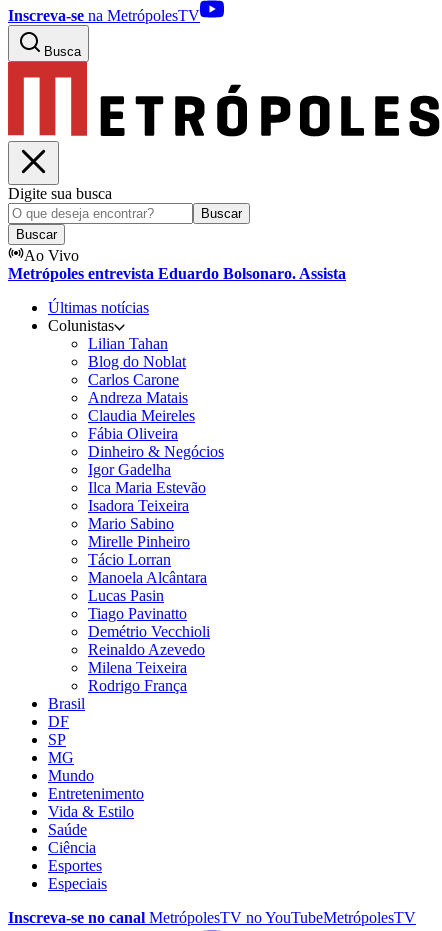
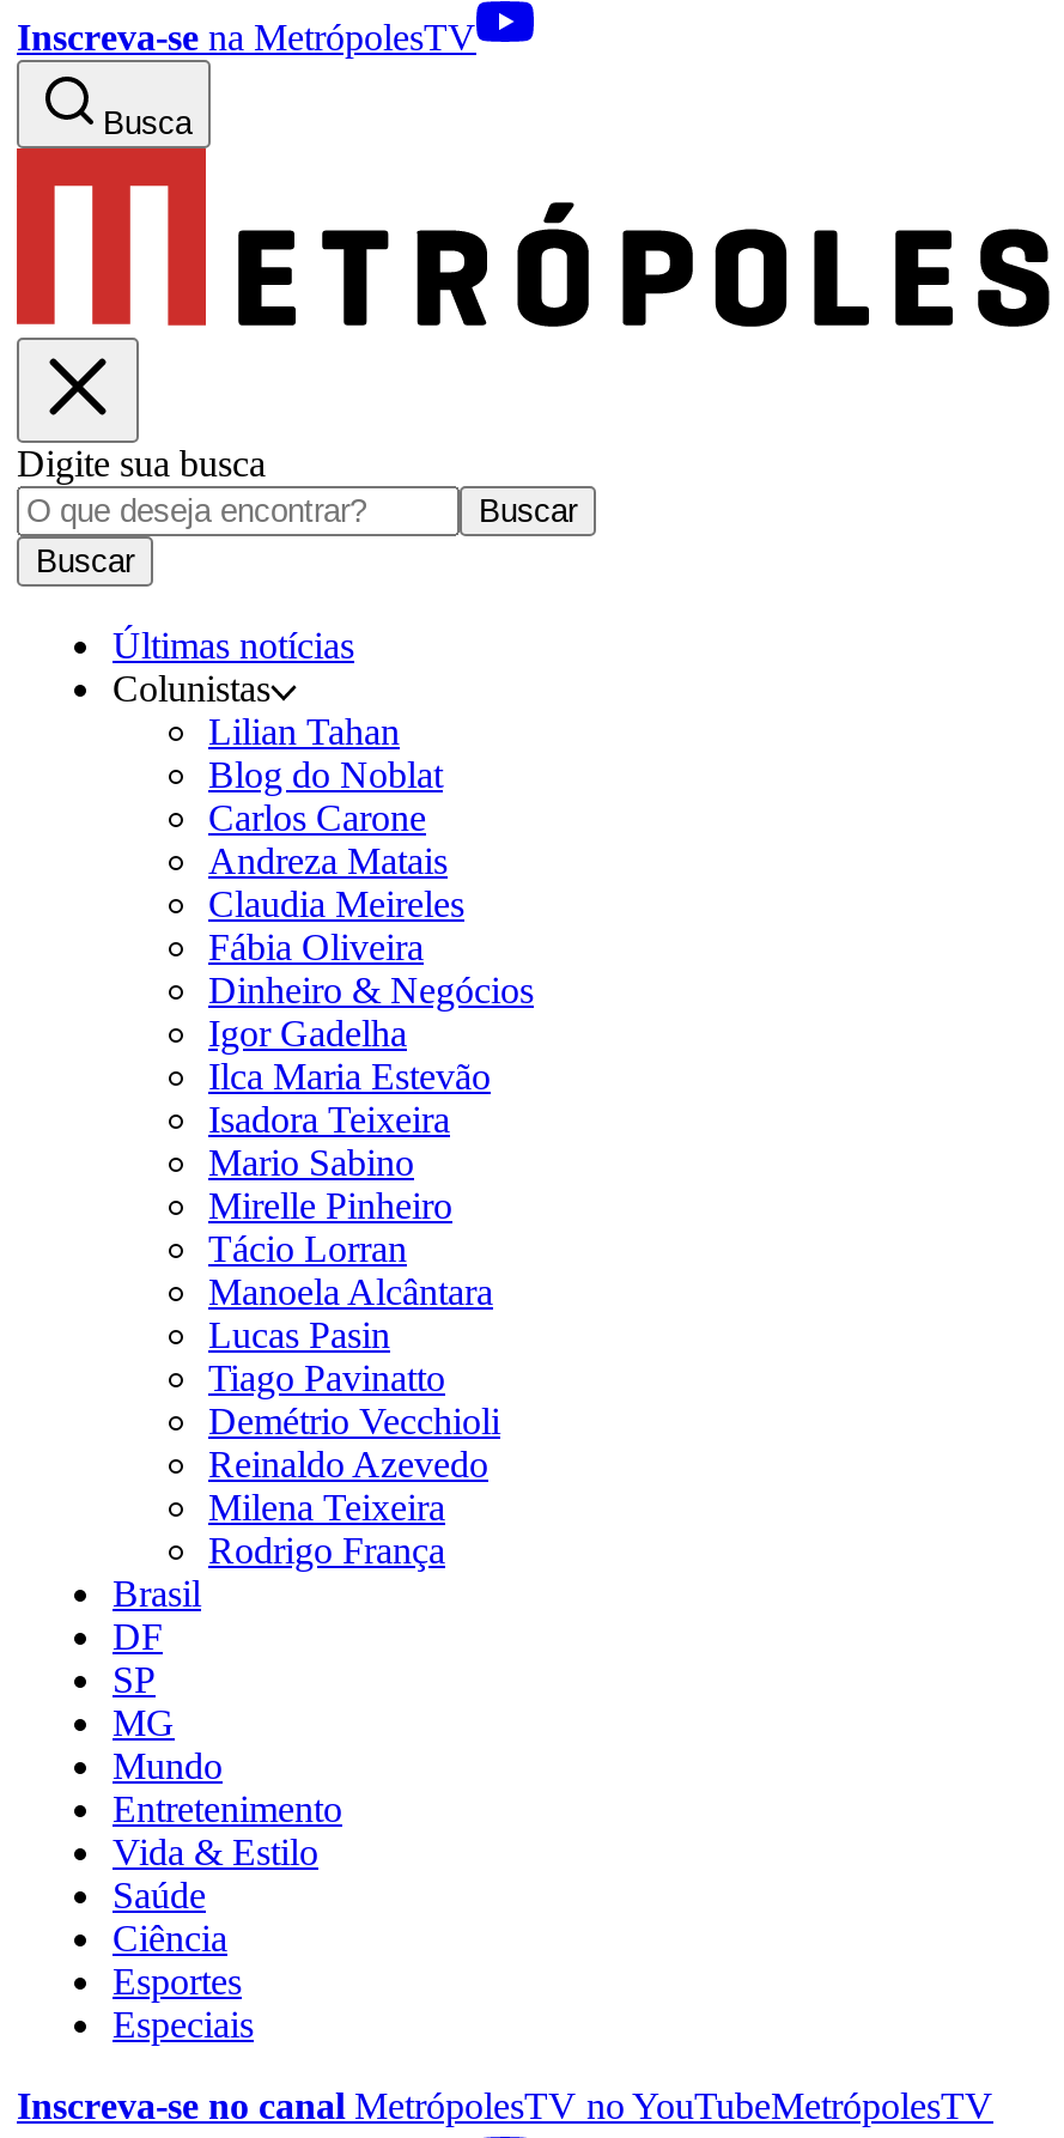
[8,247,346,282] Ao Vivo | Metrópoles entrevista Eduardo Bolsonaro. Assista -> none

